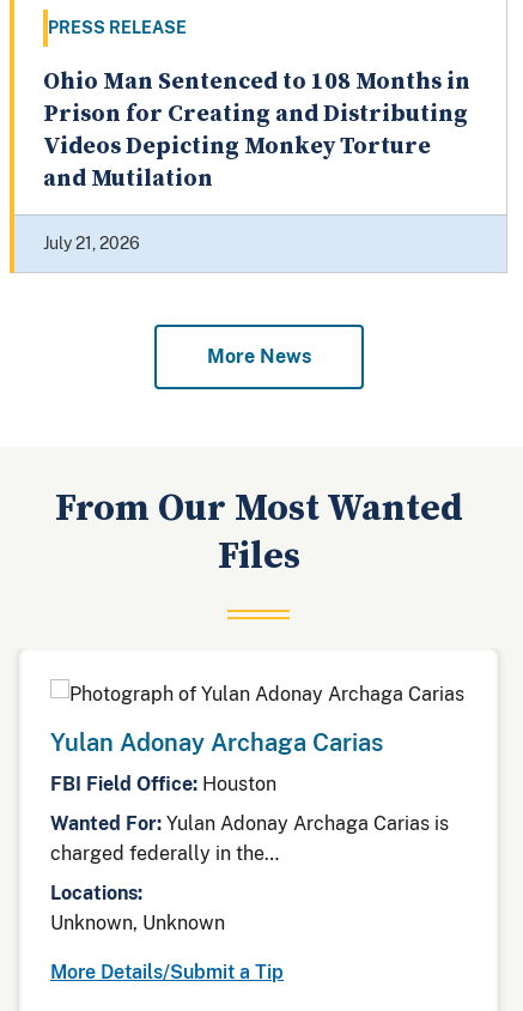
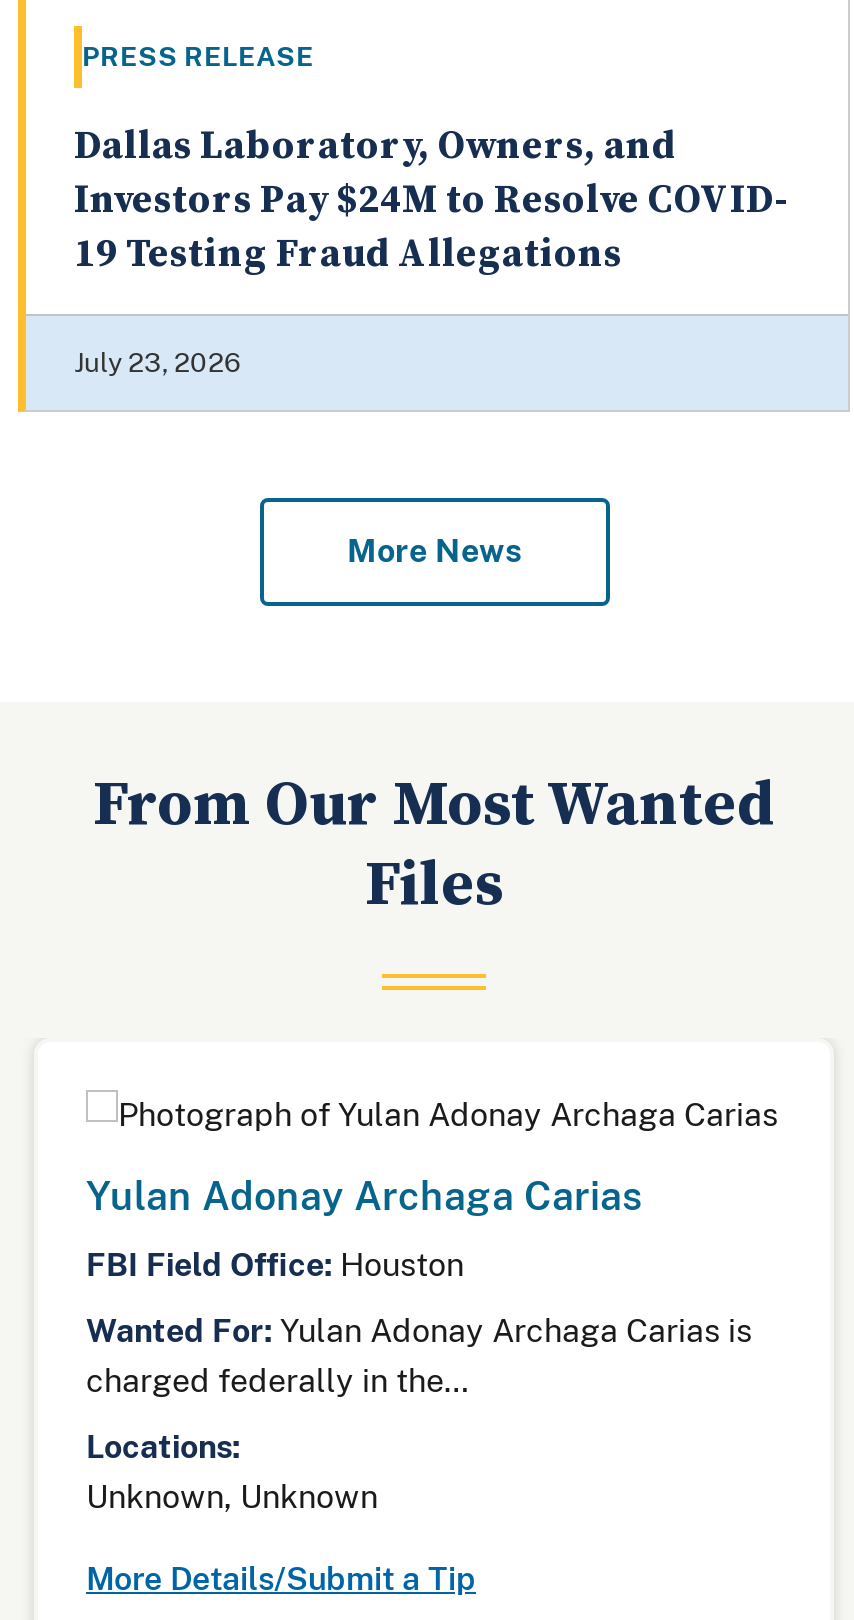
[43,67,470,194] Ohio Man Sentenced to 108 Months in | Prison for Creating and Distributing | Videos Depicting Monkey Torture | and Mutilation -> [74,122,788,280] Dallas Laboratory, Owners, and | Investors Pay $24M to Resolve COVID- | 19 Testing Fraud Allegations
[43,234,140,253] July 21, 2026 -> [74,346,242,378] July 23, 2026

